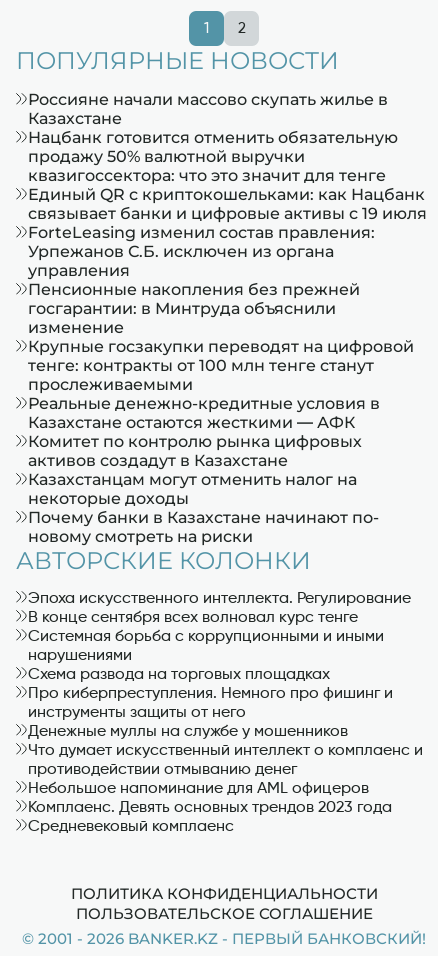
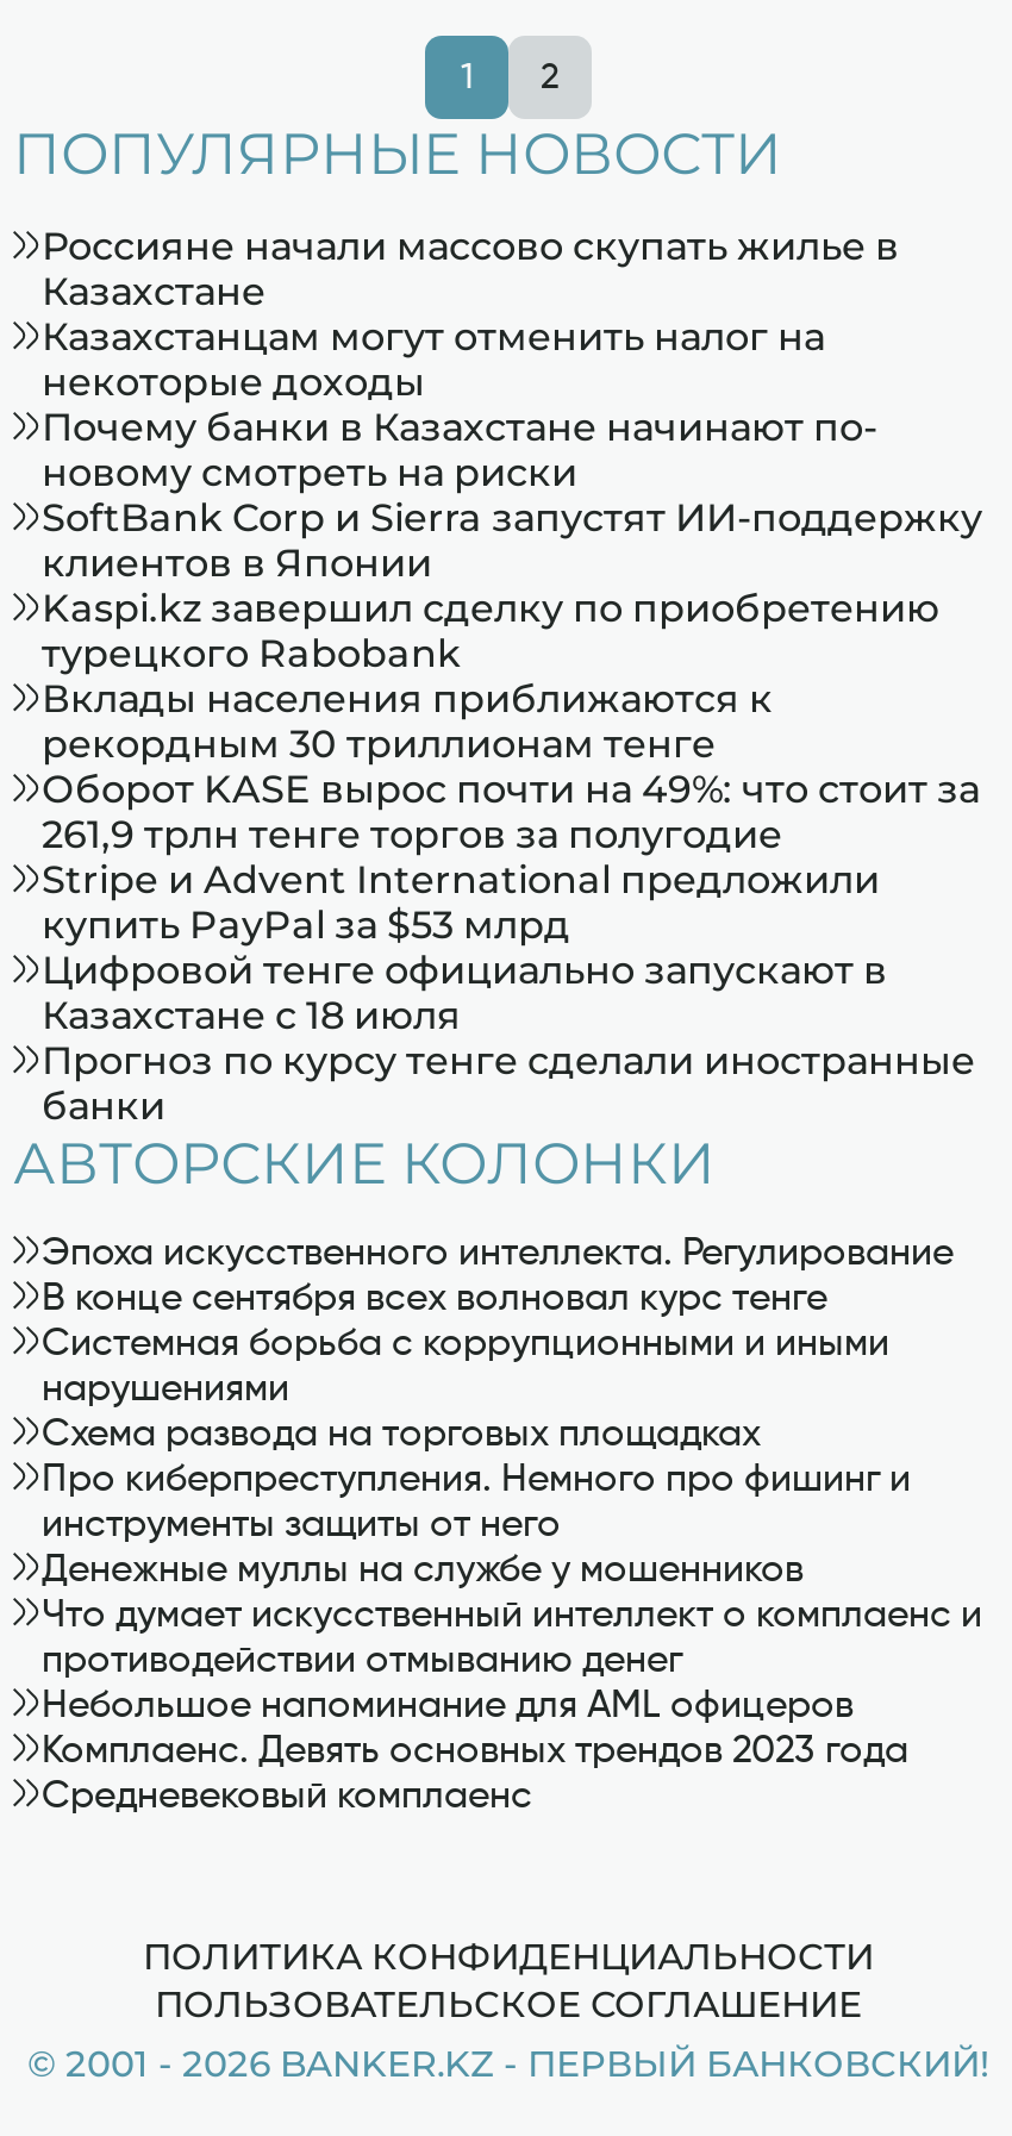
[28,127,427,470] Нацбанк готовится отменить обязательную | продажу 50% валютной выручки | квазигоссектора: что это значит для тенге | Единый QR с криптокошельками: как Нацбанк | связывает банки и цифровые активы с 19 июля | ForteLeasing изменил состав правления: | Урпежанов С.Б. исключен из органа | управления | Пенсионные накопления без прежней | госгарантии: в Минтруда объяснили | изменение | Крупные госзакупки переводят на цифровой | тенге: контракты от 100 млн тенге станут | прослеживаемыми | Реальные денежно-кредитные условия в | Казахстане остаются жесткими — АФК | Комитет по контролю рынка цифровых | активов создадут в Казахстане -> none
moved [28,469,379,546] -> [42,312,877,495]: Казахстанцам могут отменить налог на | некоторые доходы | Почему банки в Казахстане начинают по- | новому смотреть на риски
none -> [42,493,982,1129] SoftBank Corp и Sierra запустят ИИ-поддержку | клиентов в Японии | Kaspi.kz завершил сделку по приобретению | турецкого Rabobank | Вклады населения приближаются к | рекордным 30 триллионам тенге | Оборот KASE вырос почти на 49%: что стоит за | 261,9 трлн тенге торгов за полугодие | Stripe и Advent International предложили | купить PayPal за $53 млрд | Цифровой тенге официально запускают в | Казахстане с 18 июля | Прогноз по курсу тенге сделали иностранные | банки

